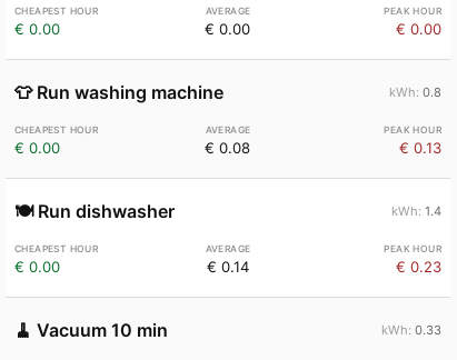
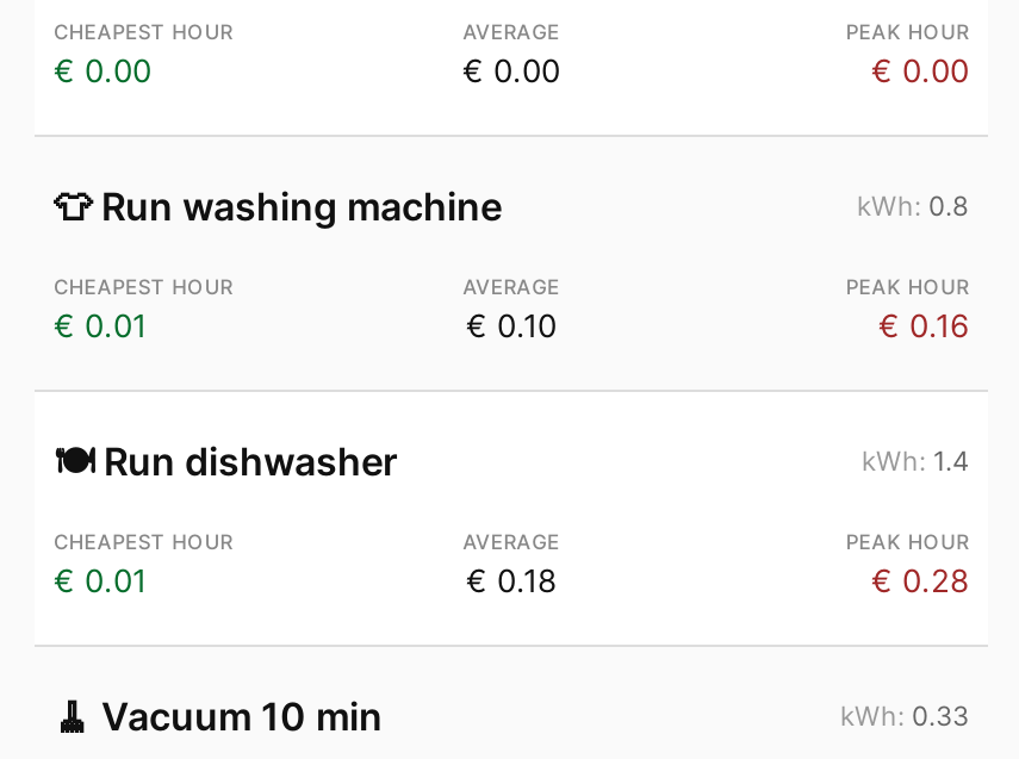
[14,139,60,157] € 0.00 -> [54,306,147,344] € 0.01
[205,139,251,157] € 0.08 -> [466,306,557,344] € 0.10
[399,139,441,157] € 0.13 -> [878,306,969,344] € 0.16
[14,258,60,276] € 0.00 -> [54,561,147,599] € 0.01
[207,258,249,276] € 0.14 -> [466,561,557,599] € 0.18
[396,258,441,276] € 0.23 -> [871,561,969,599] € 0.28

